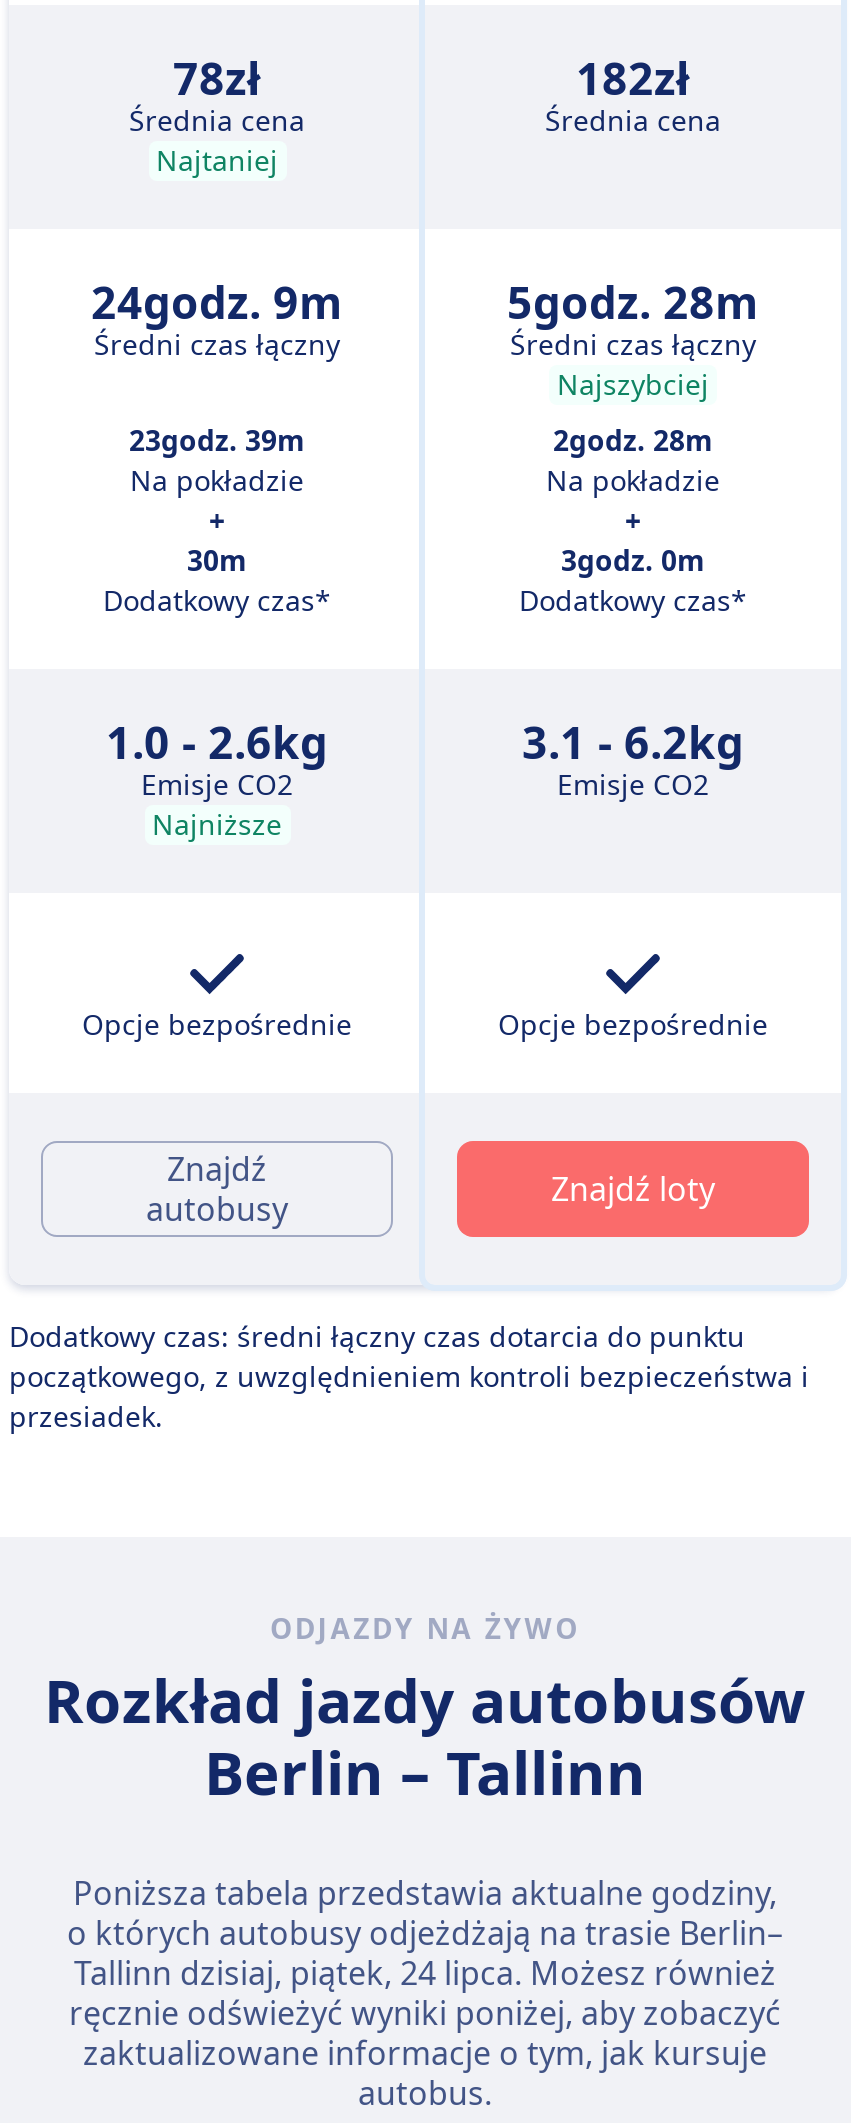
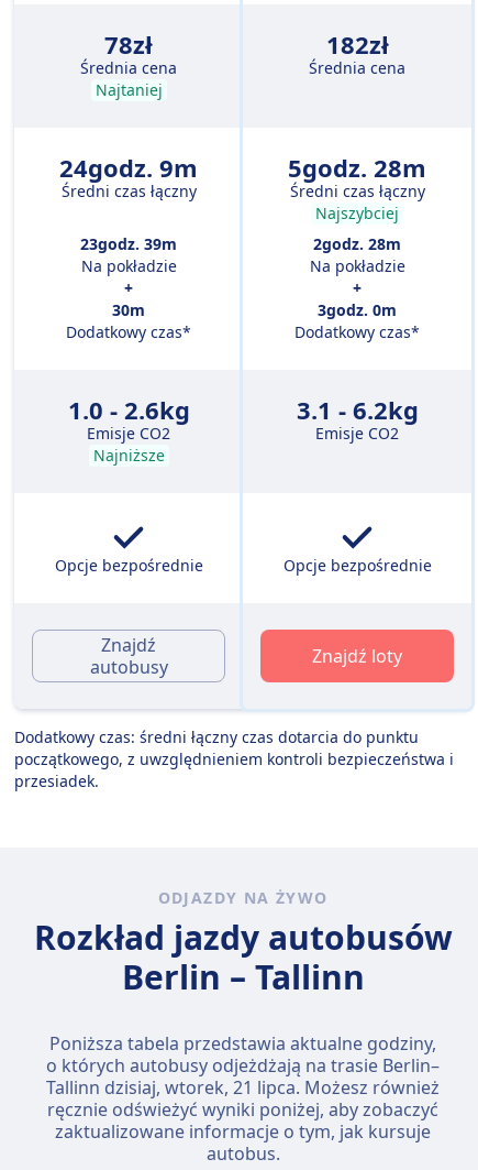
[74,1951,776,1995] Tallinn dzisiaj, piątek, 24 lipca. Możesz również -> [46,1075,440,1100] Tallinn dzisiaj, wtorek, 21 lipca. Możesz również

